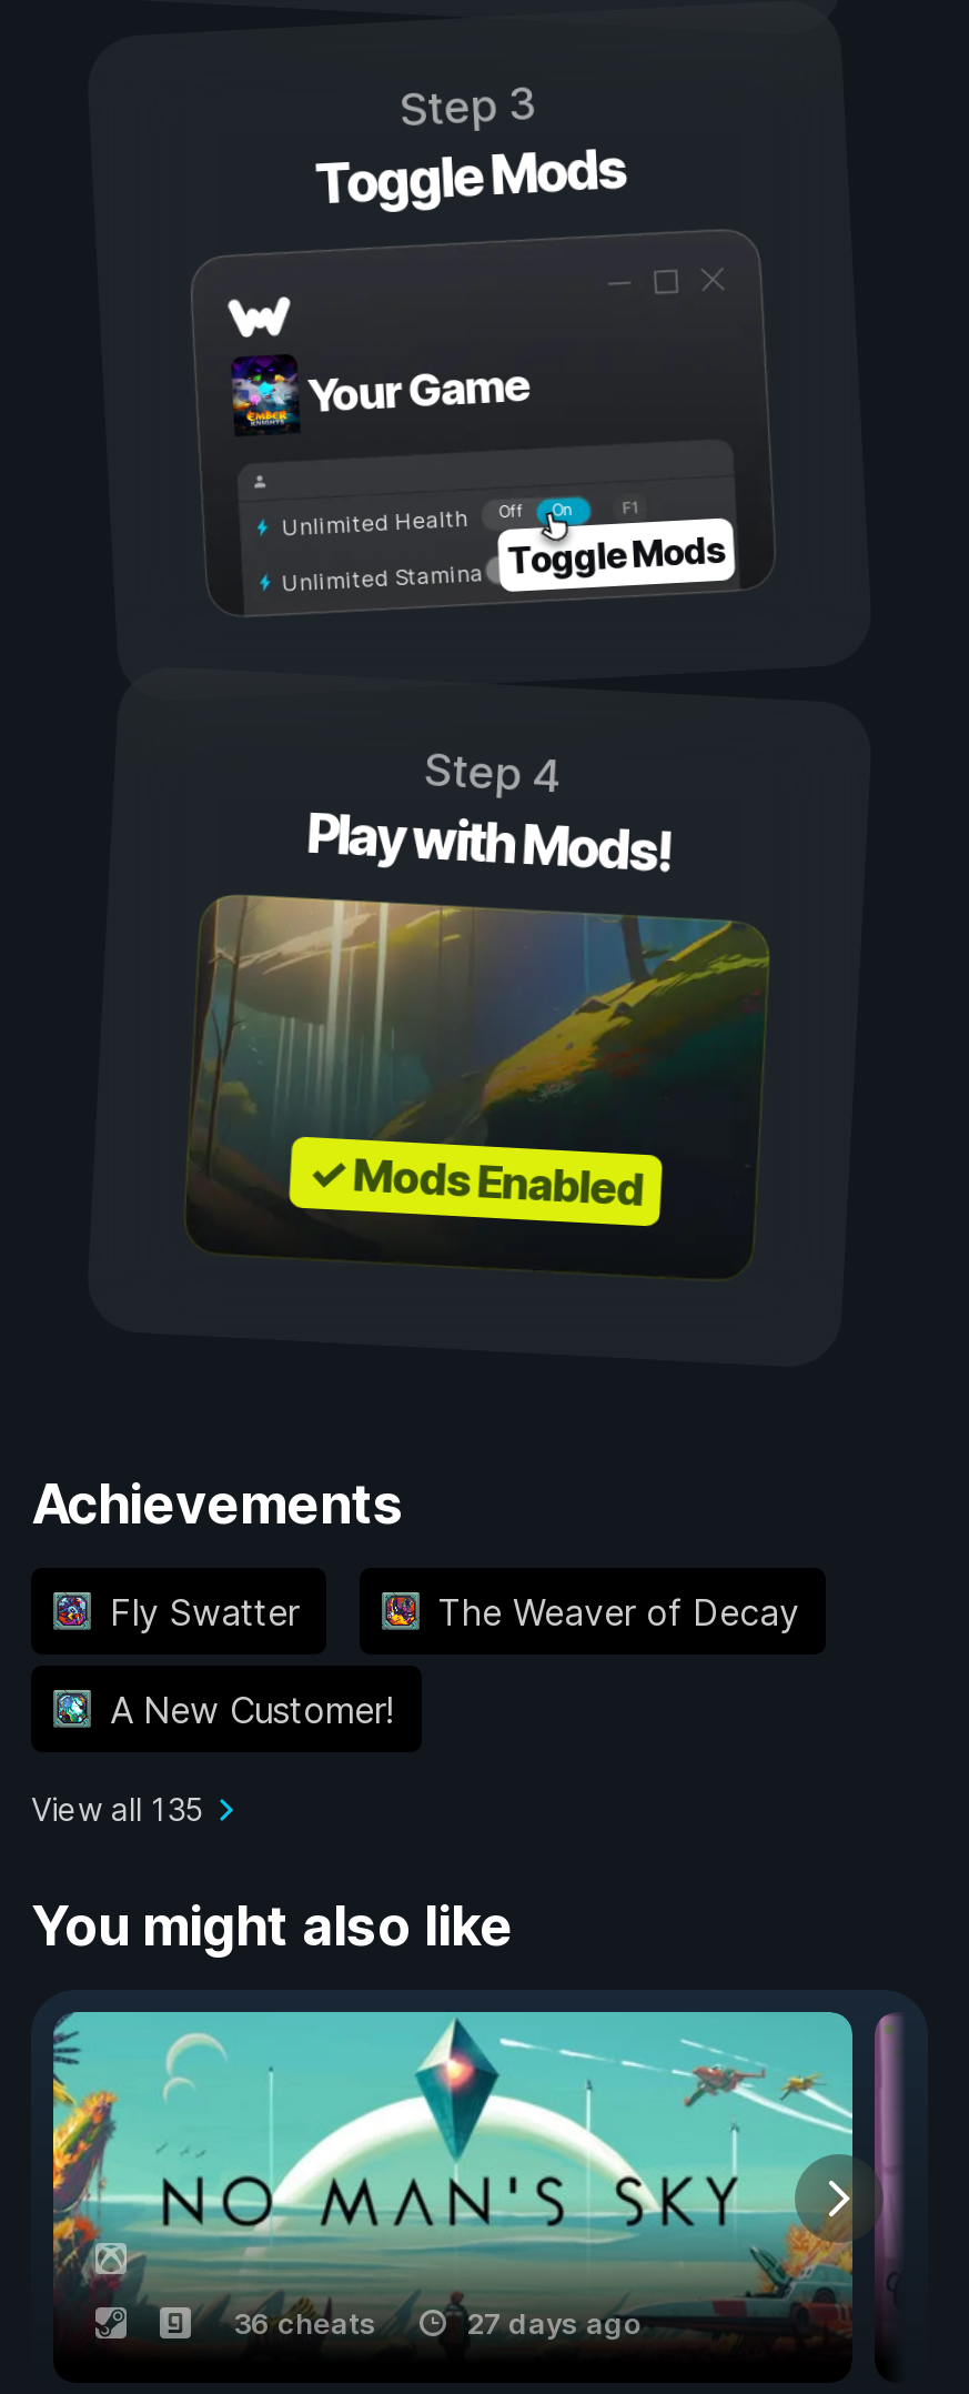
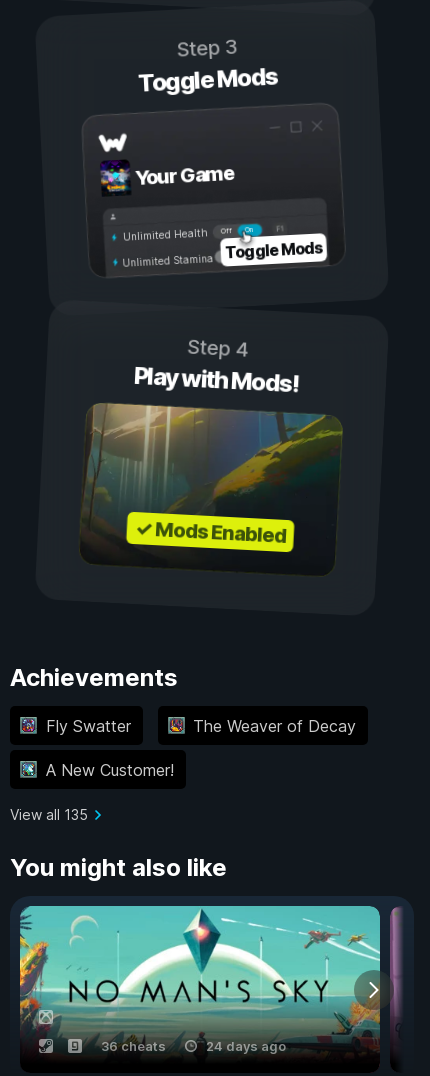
[466,2306,642,2342] 27 days ago -> [206,1038,286,1054] 24 days ago

